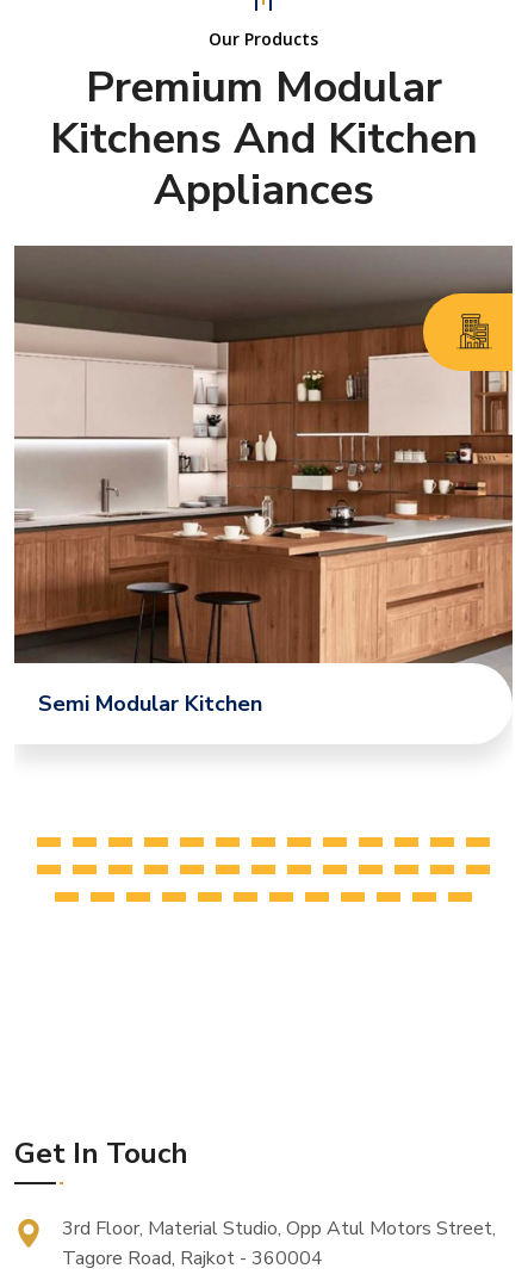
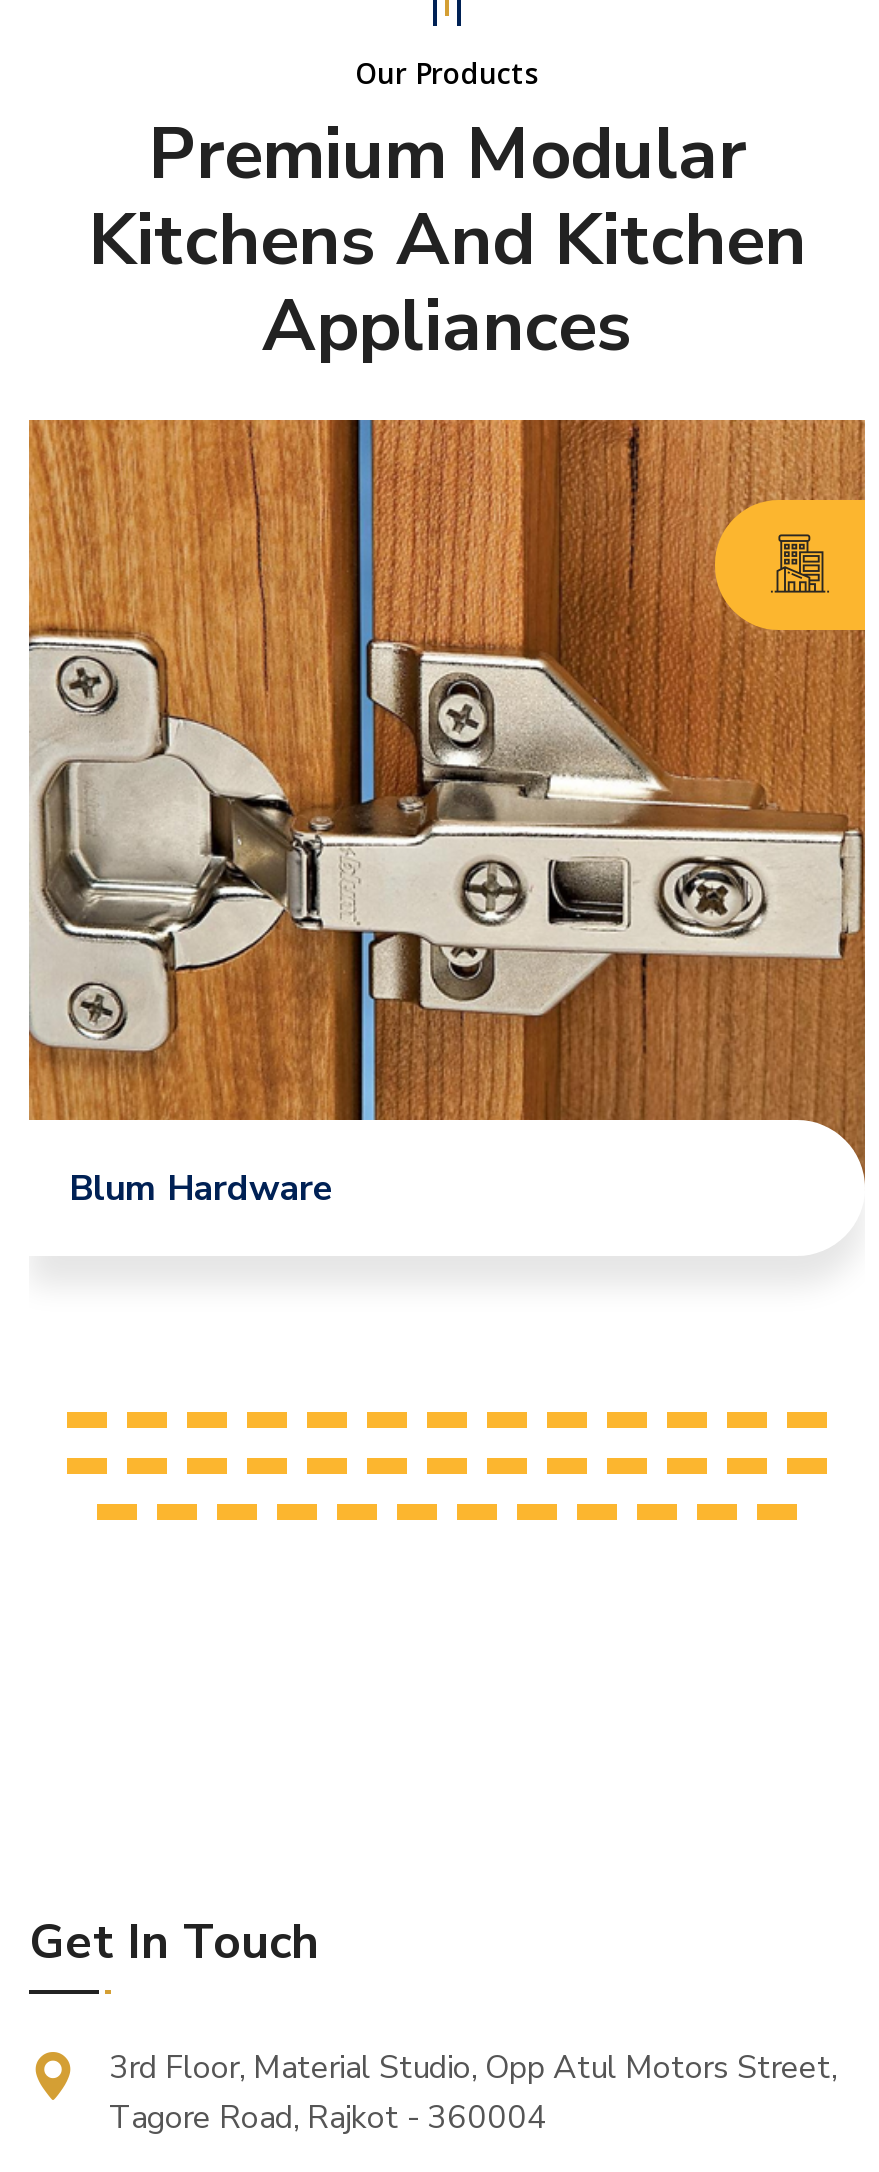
[13,245,514,718] [image] | Semi Modular Kitchen -> [27,418,867,1212] [image] | Blum Hardware

